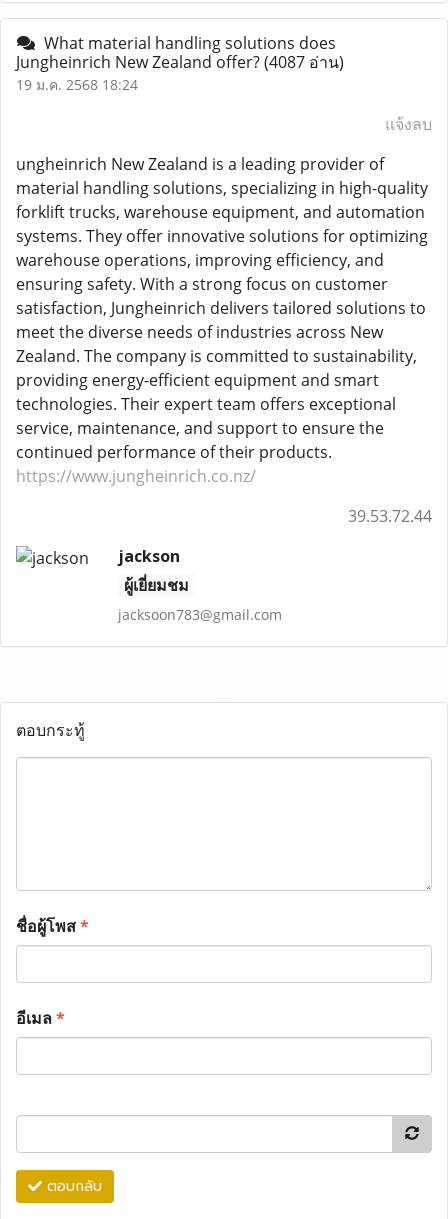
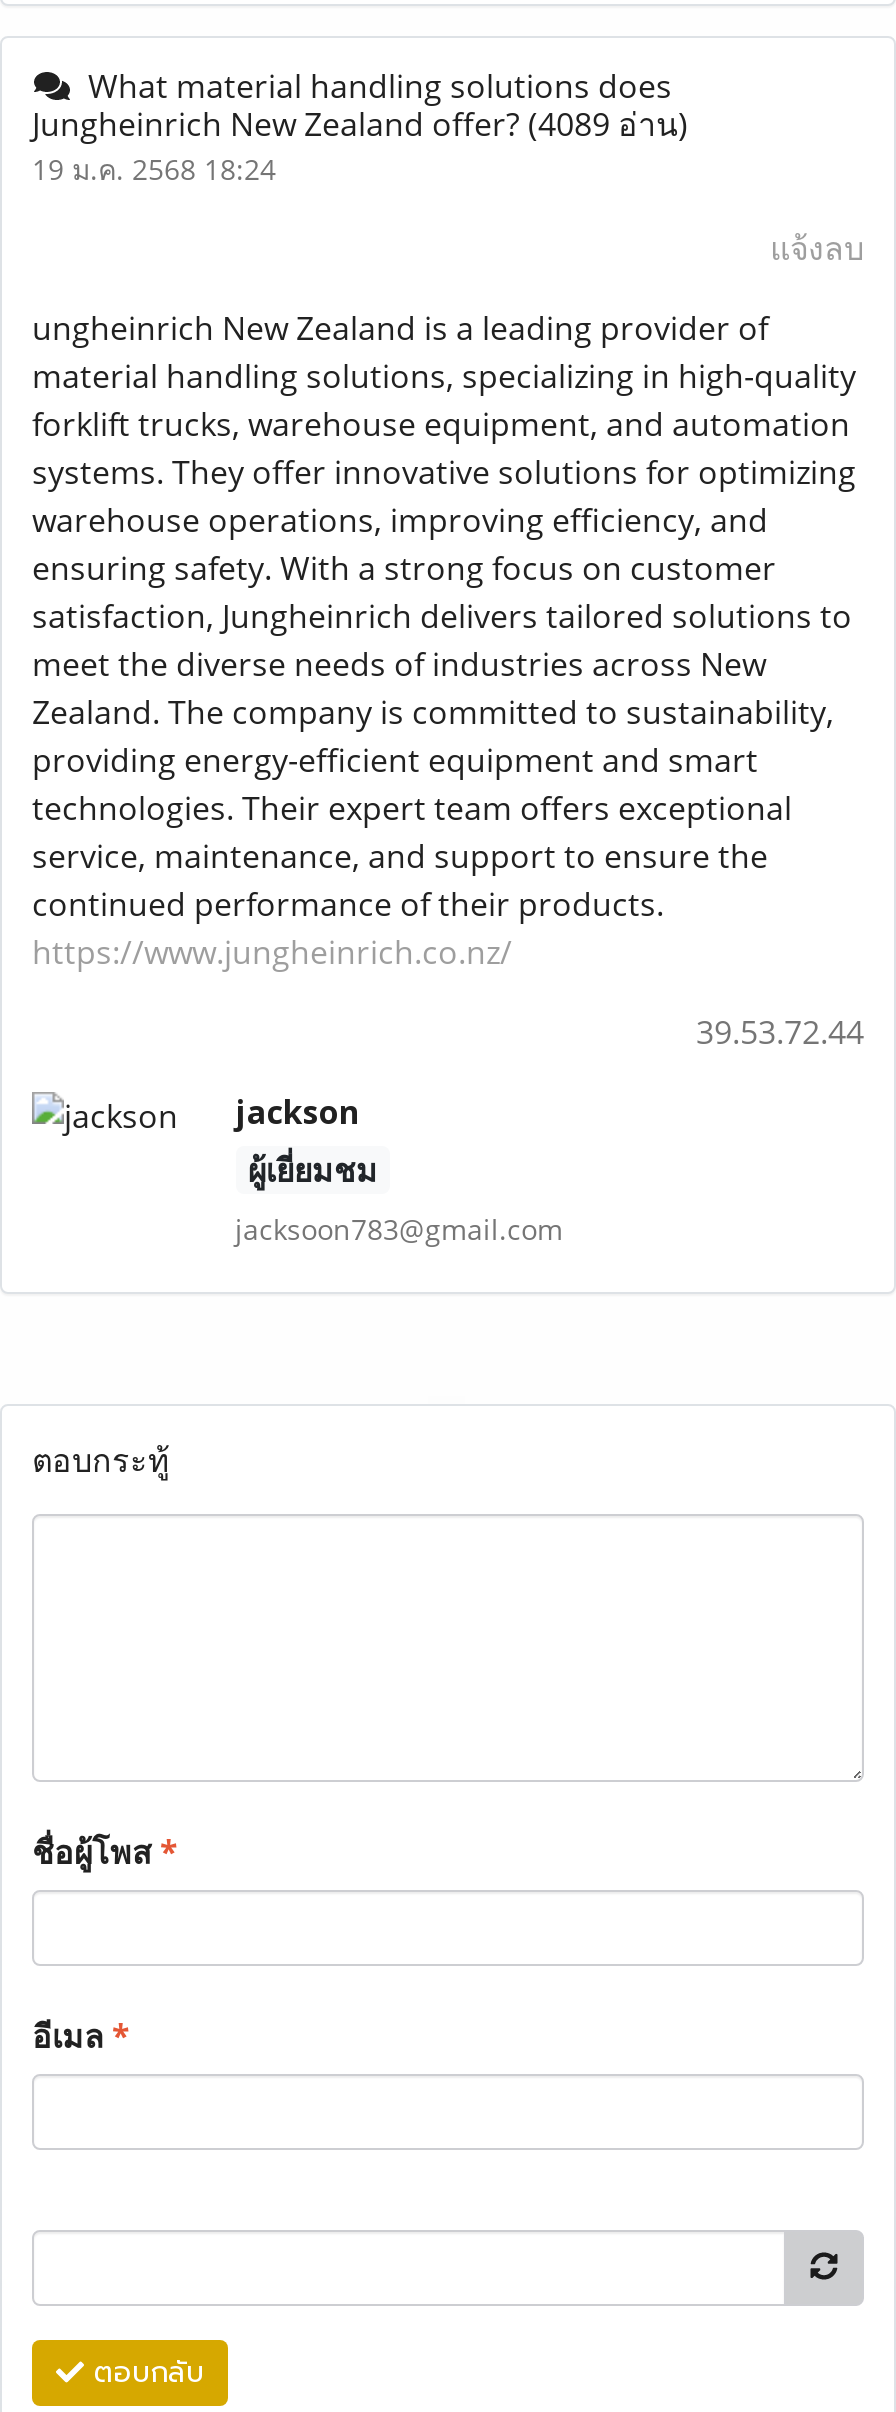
[16,51,344,73] Jungheinrich New Zealand offer? (4087 อ่าน) -> [32,102,688,146] Jungheinrich New Zealand offer? (4089 อ่าน)

